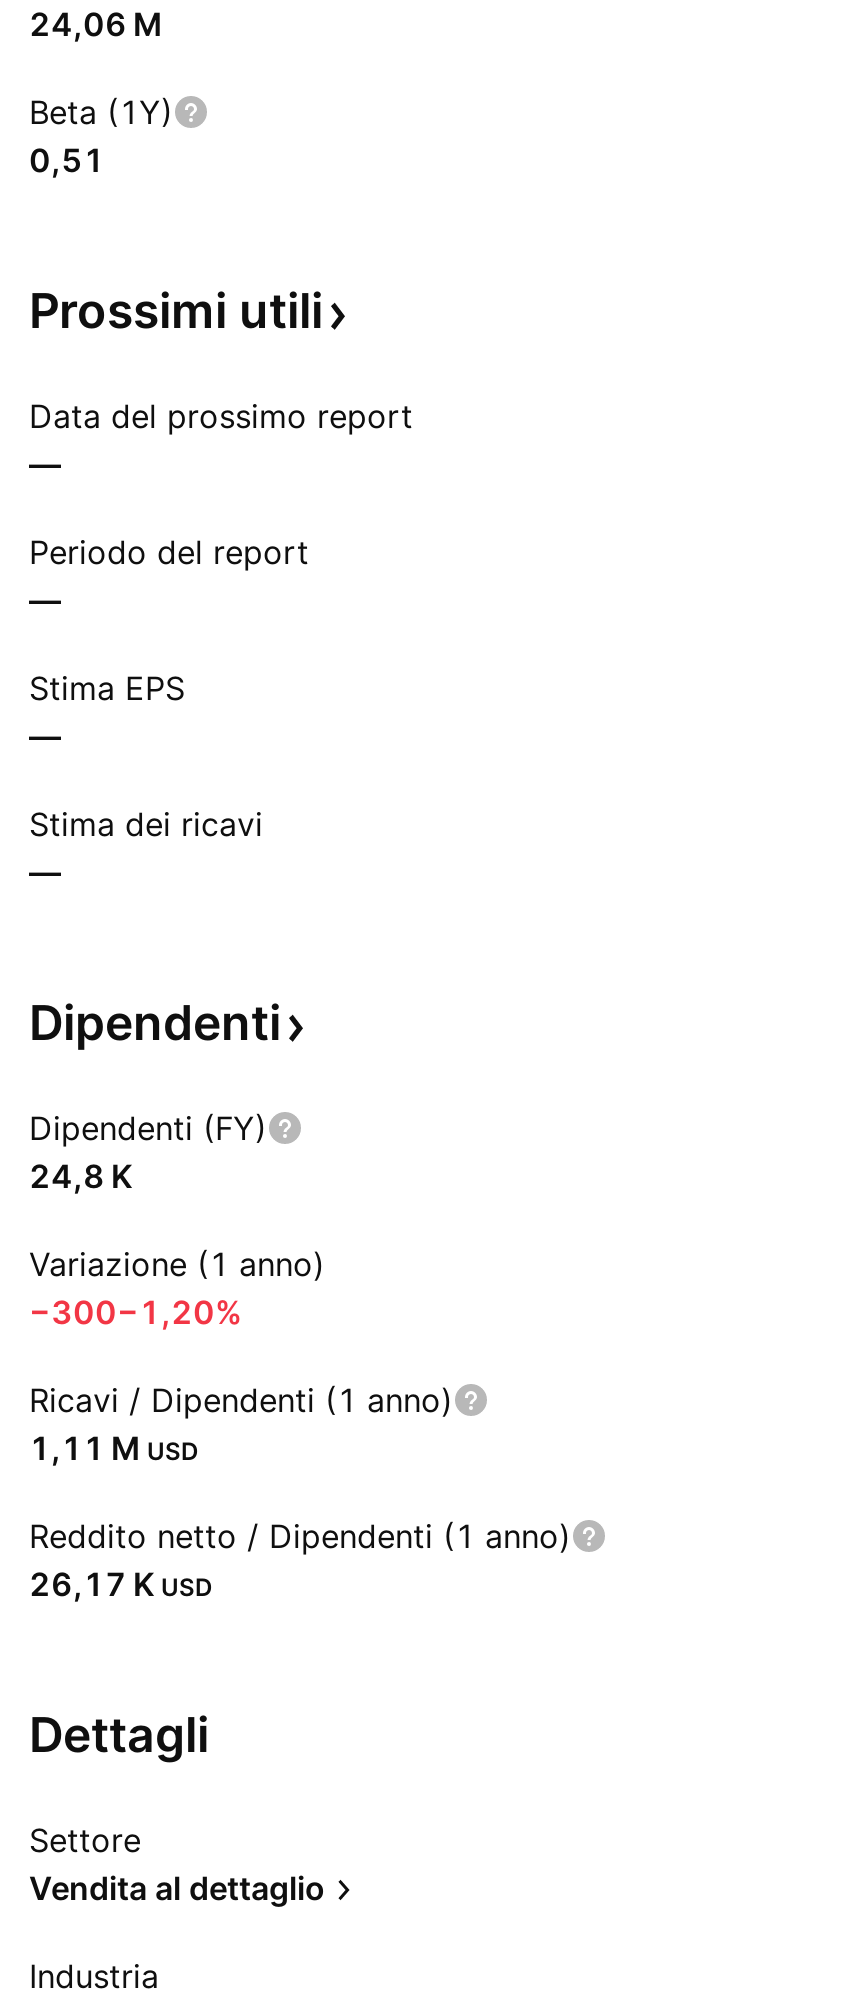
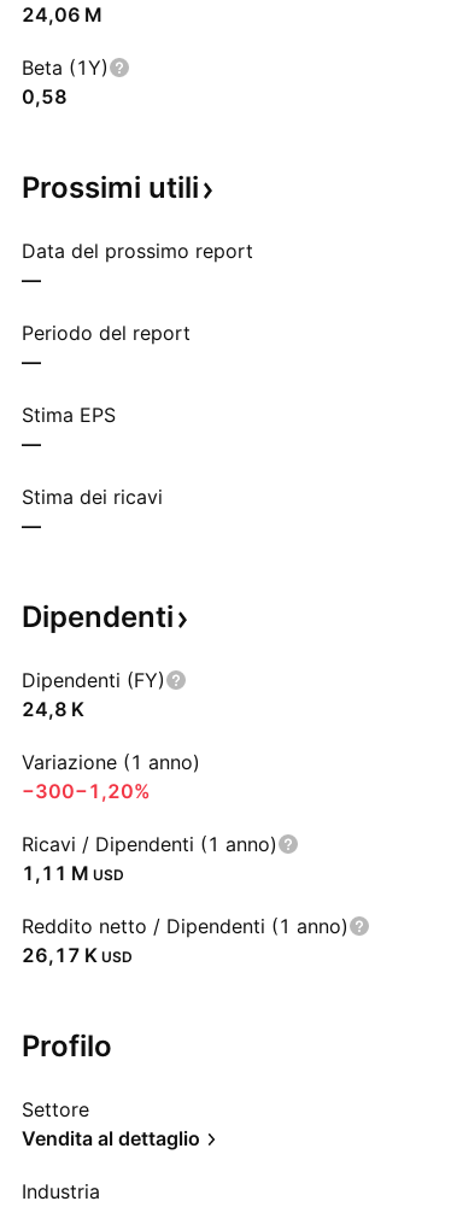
[29,140,105,180] 0,51 -> [22,84,68,109] 0,58
[29,1706,209,1764] Dettagli -> [22,1029,112,1064] Profilo

